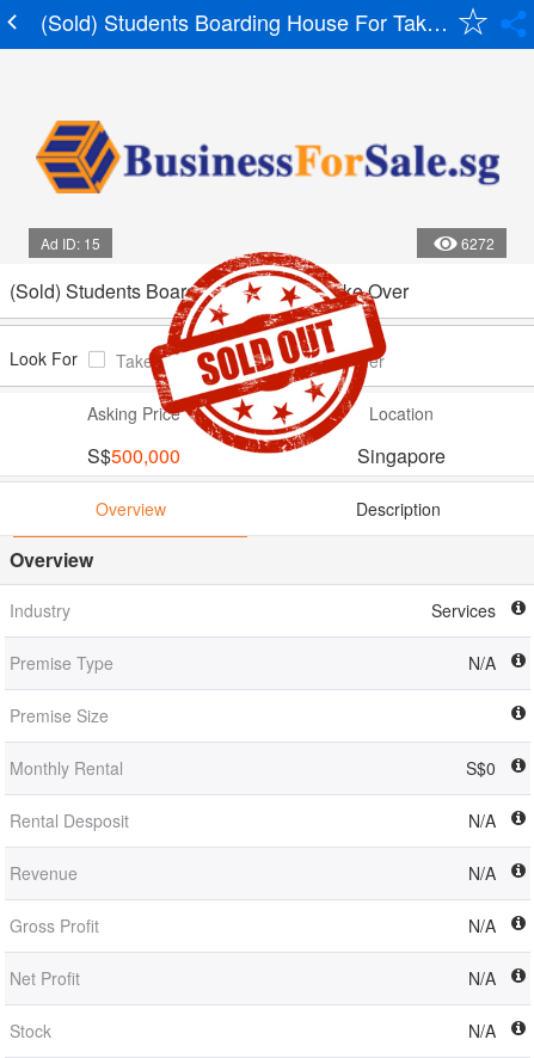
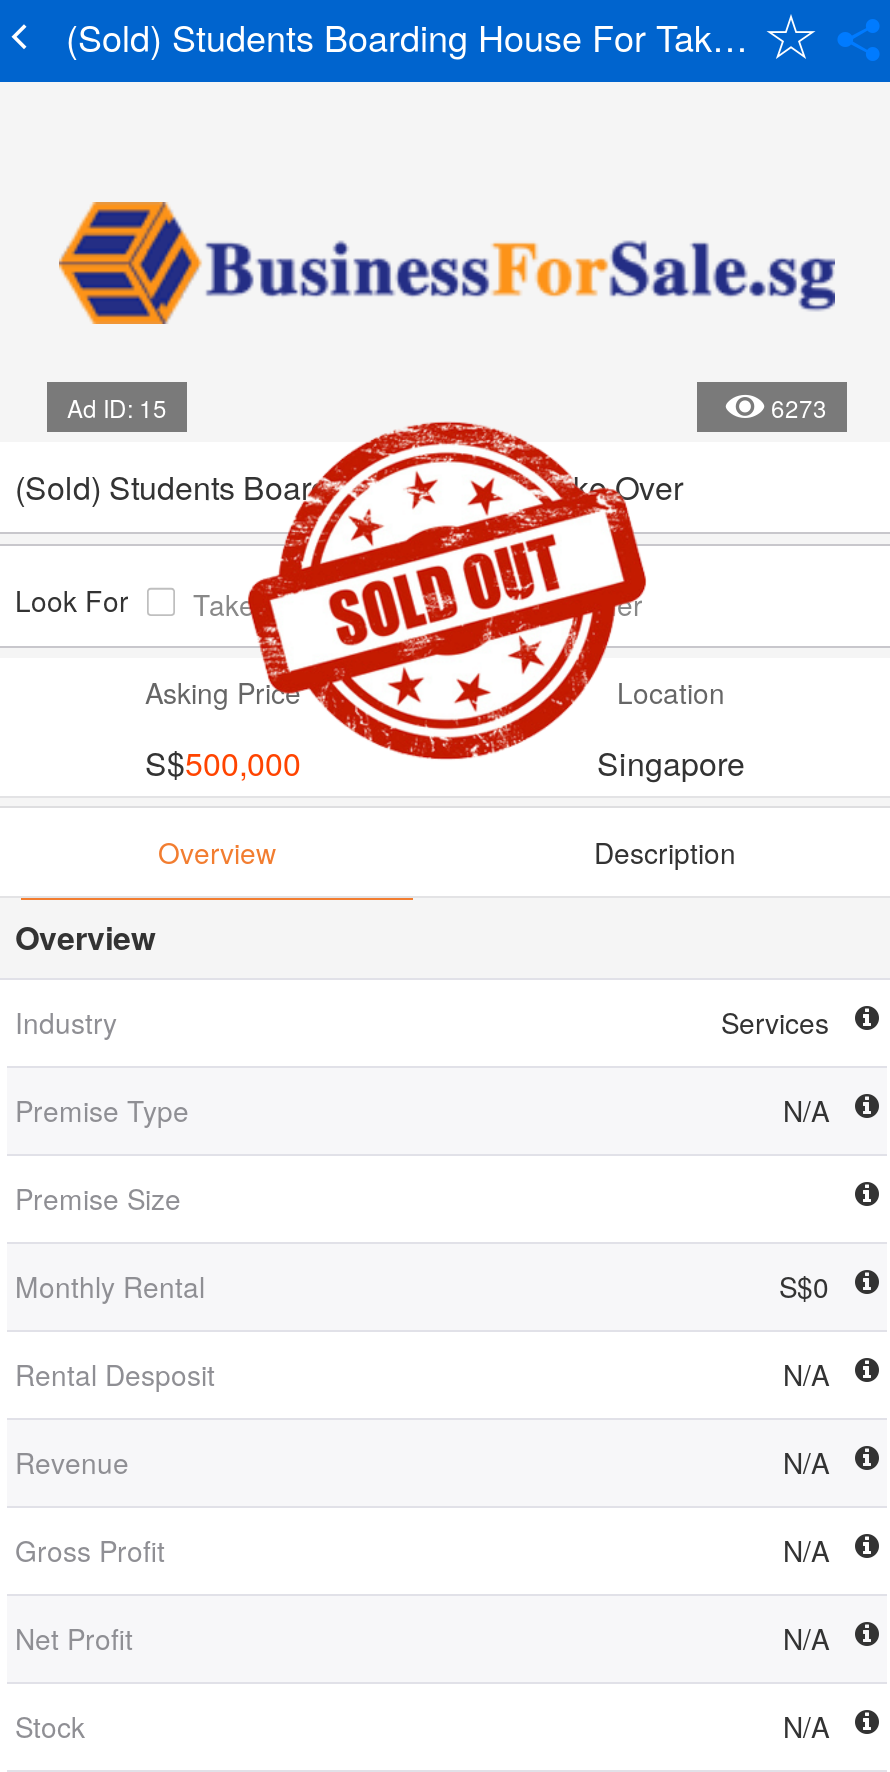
[458,233,495,253] 6272 -> [765,390,827,424] 6273

